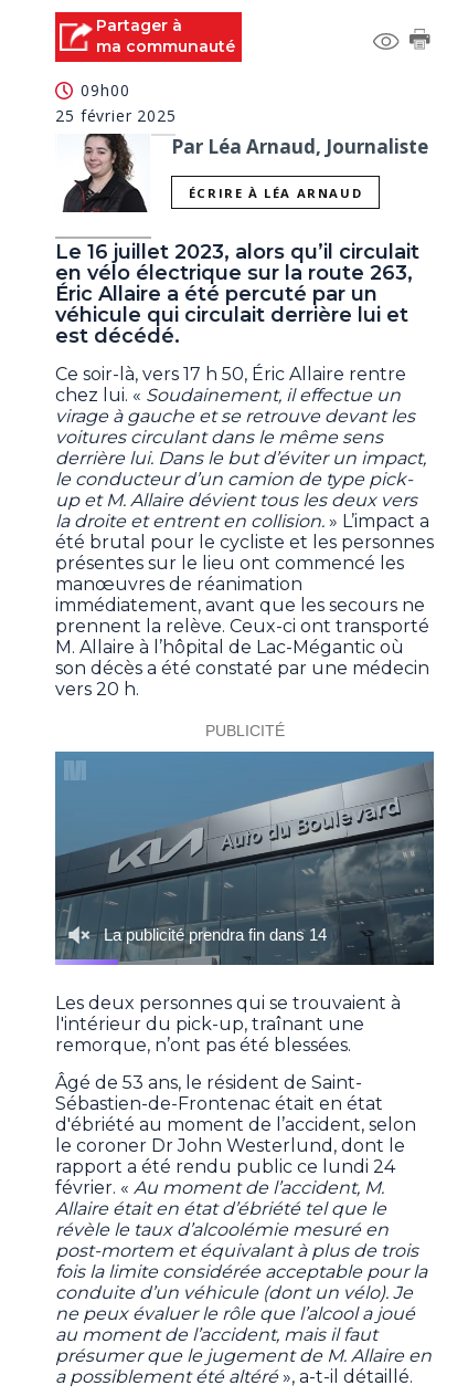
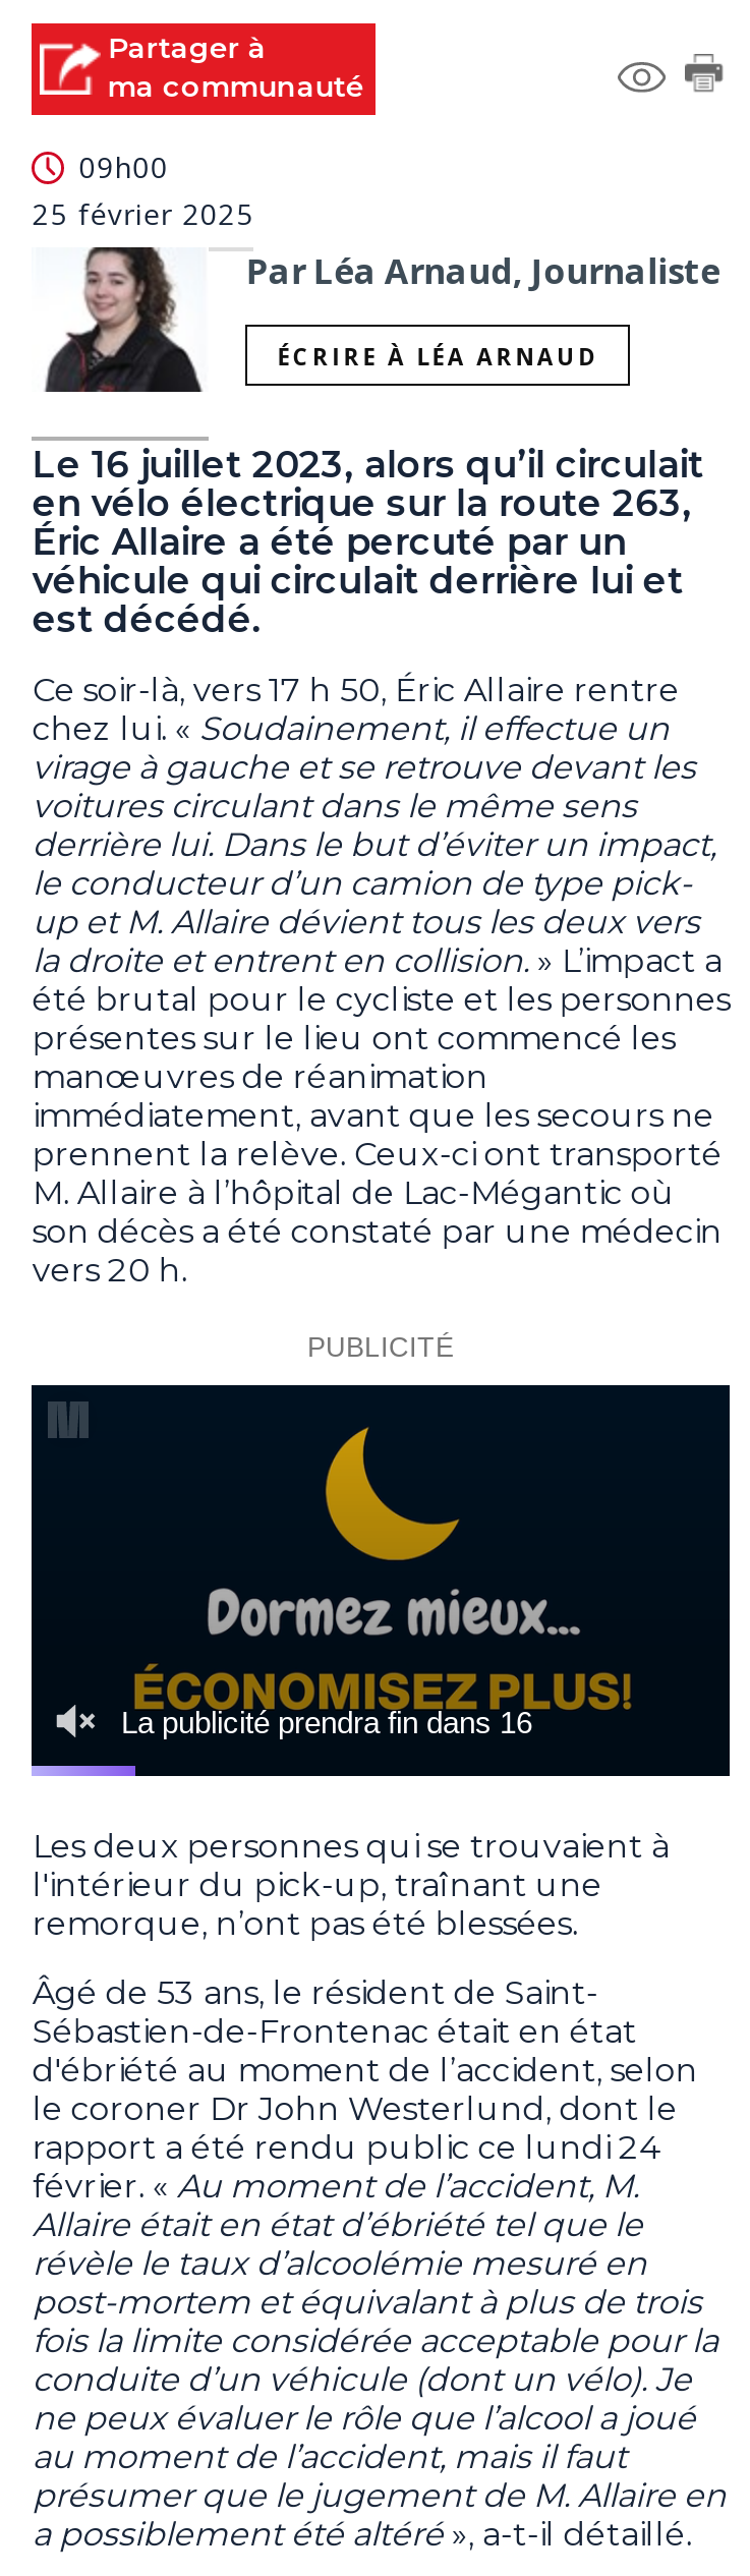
[54,751,435,966] [image] -> [30,1383,732,1778] [image]

